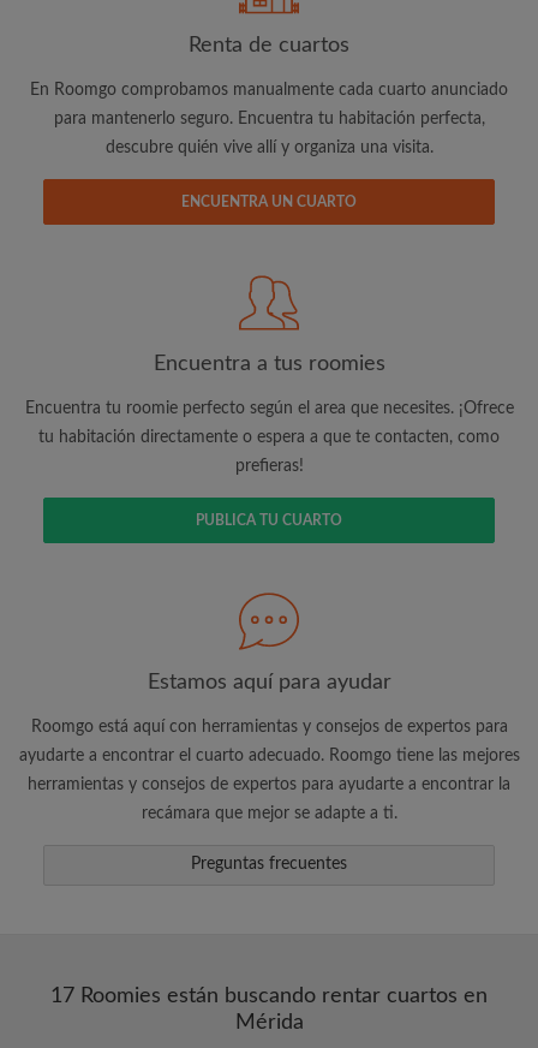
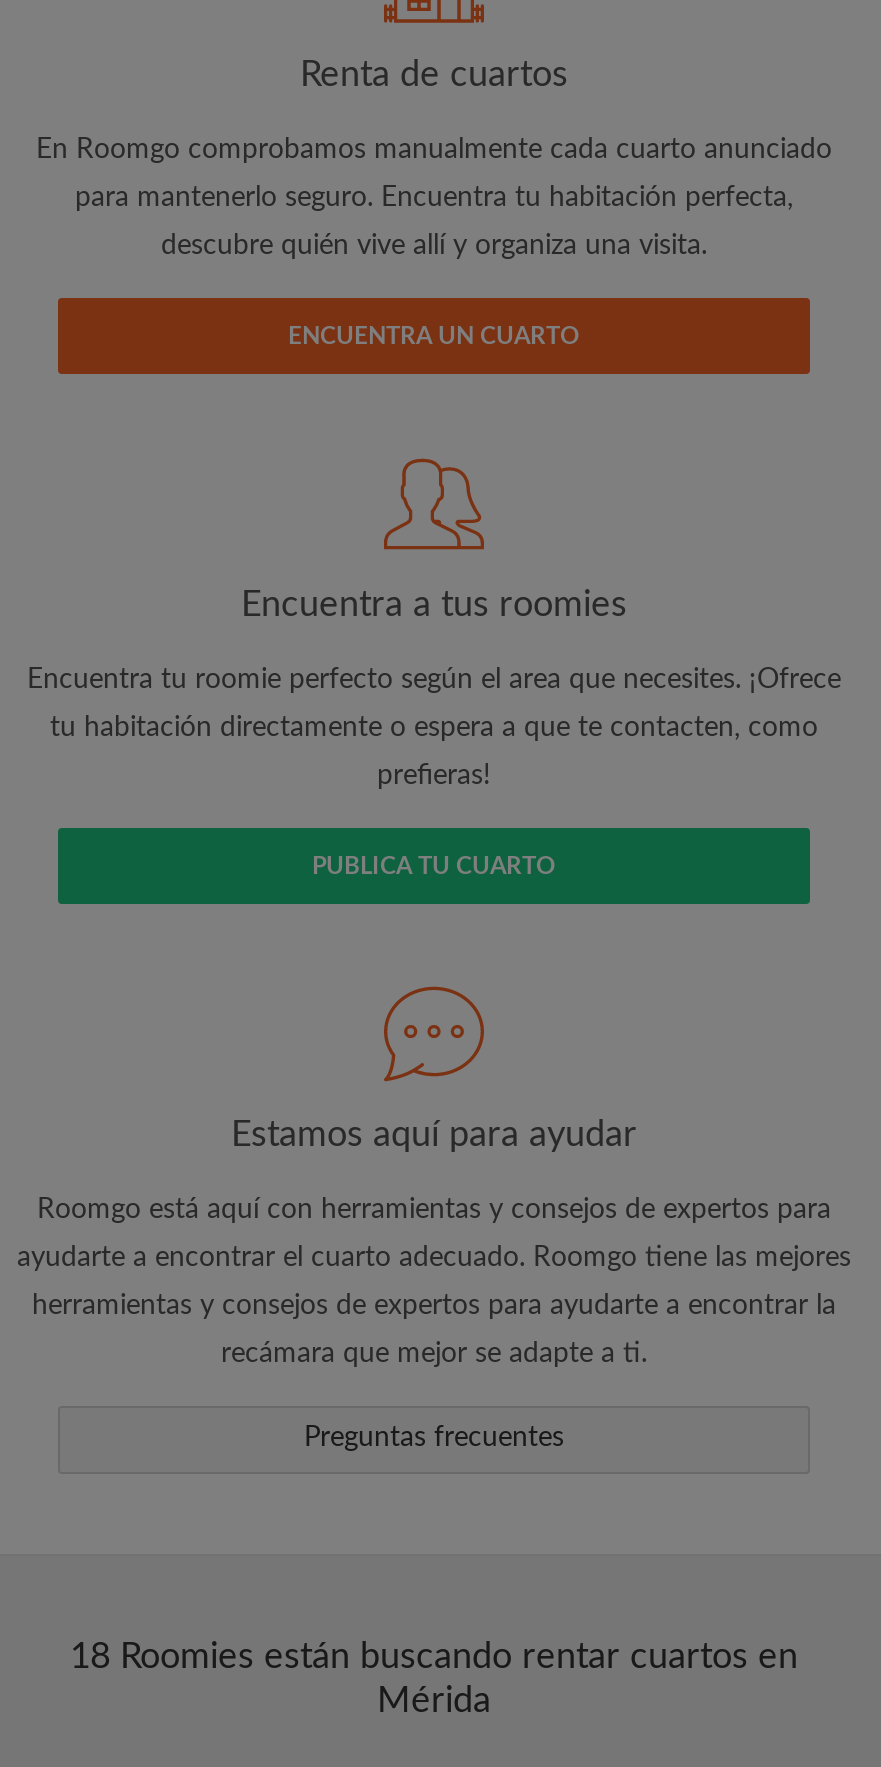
[50,986,488,1007] 17 Roomies están buscando rentar cuartos en -> [70,1640,798,1676] 18 Roomies están buscando rentar cuartos en

